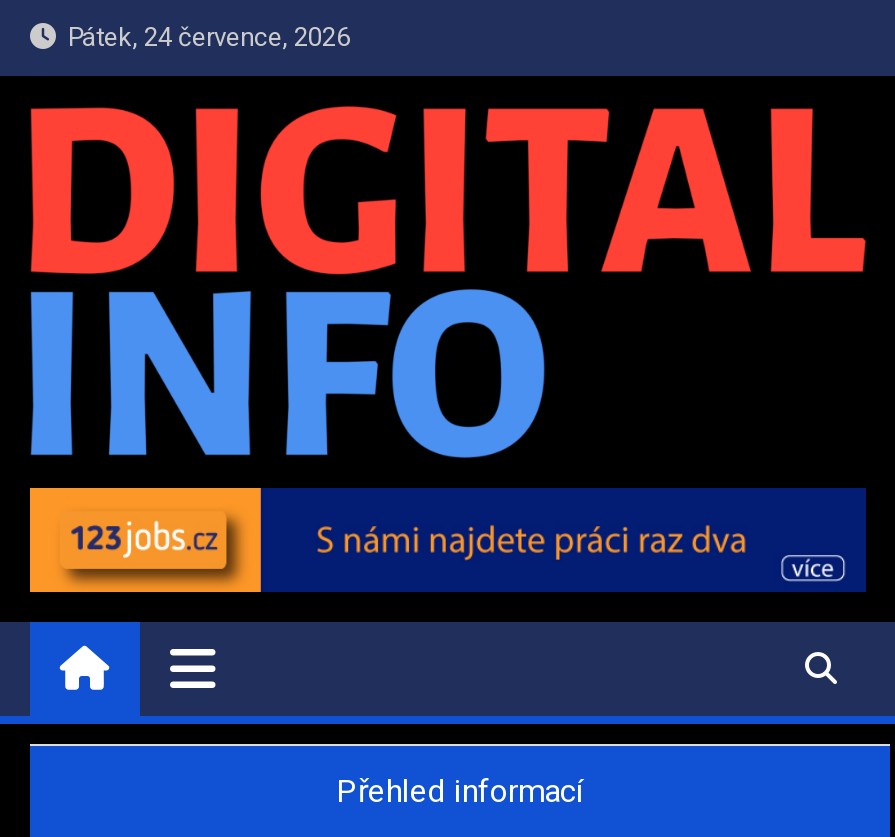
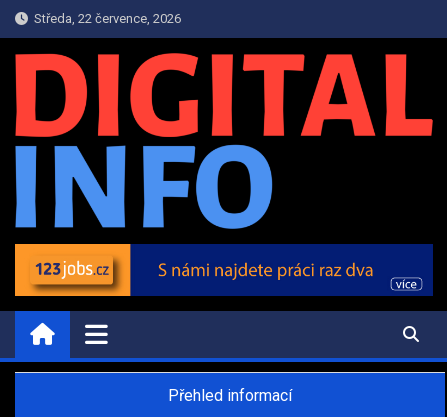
[56,22,350,52] Pátek, 24 července, 2026 -> [28,11,181,26] Středa, 22 července, 2026

